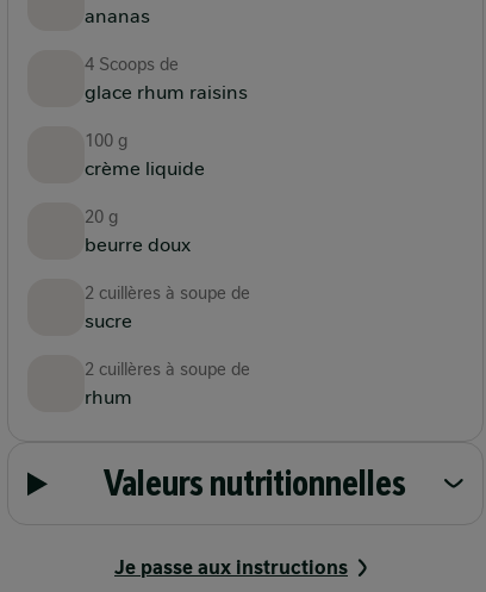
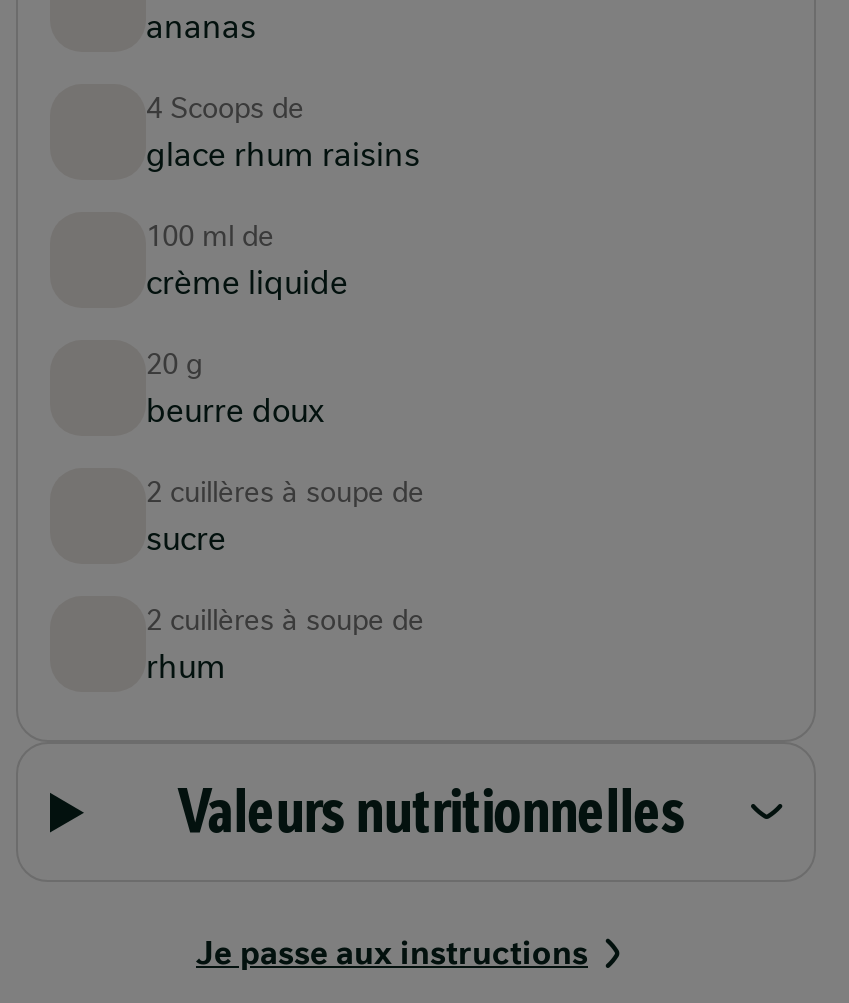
[85,130,127,152] 100 g -> [146,219,274,255] 100 ml de

